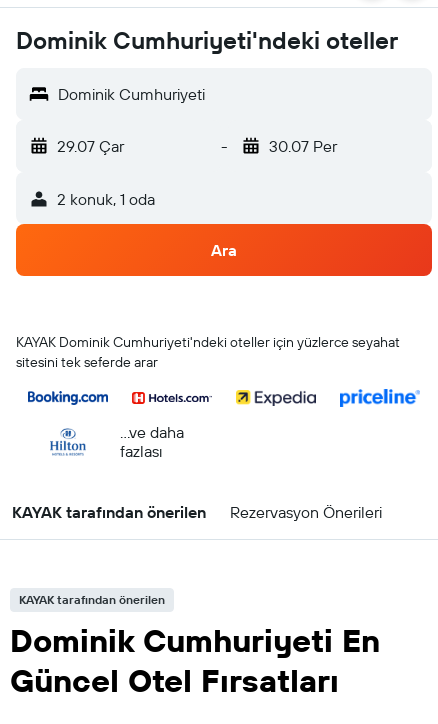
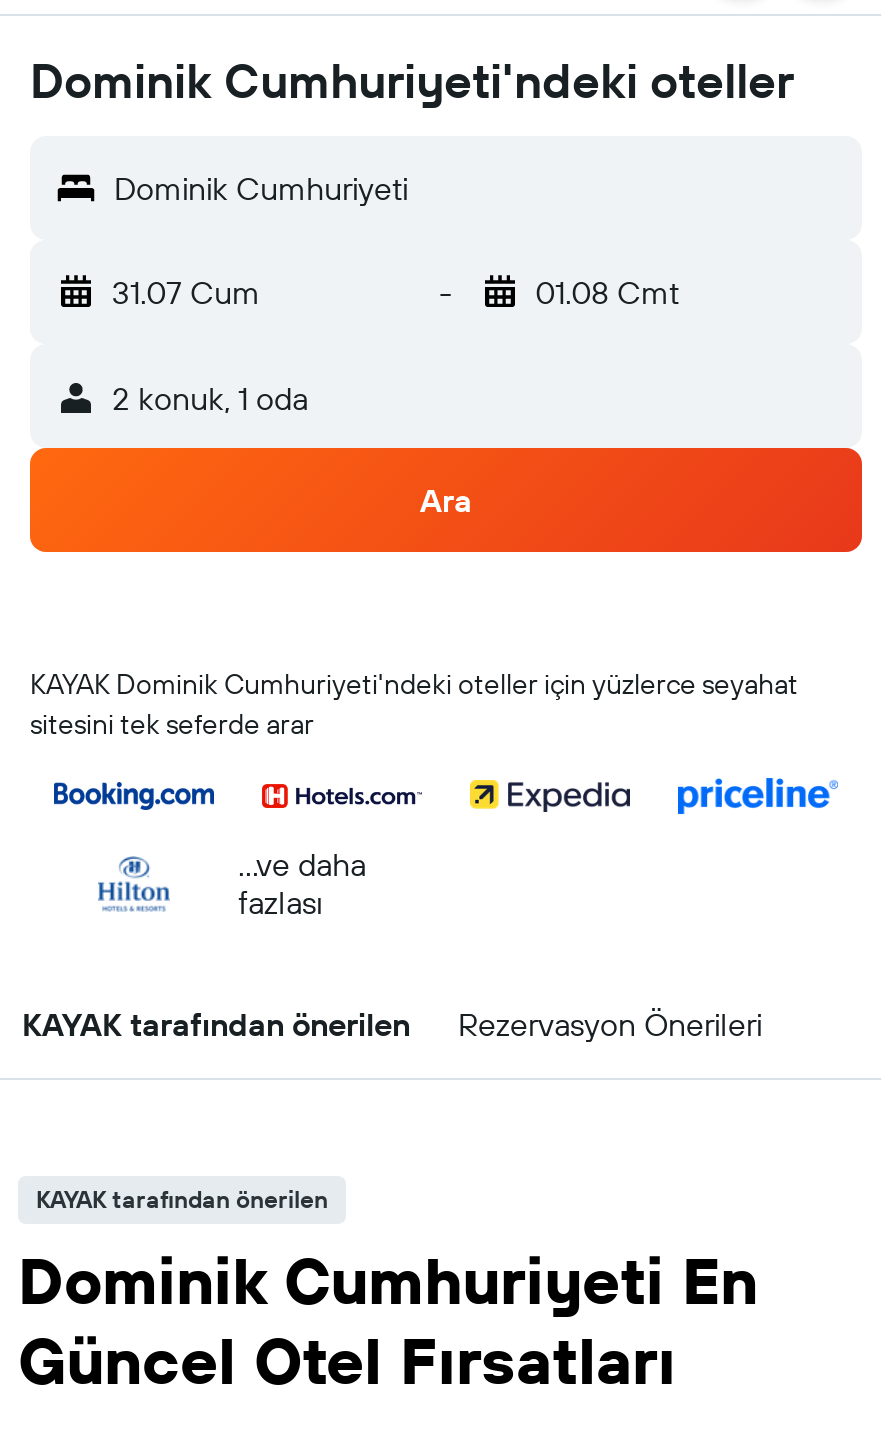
[57,136,124,156] 29.07 Çar -> [112,272,260,312] 31.07 Cum
[268,136,336,156] 30.07 Per -> [535,272,679,312] 01.08 Cmt

